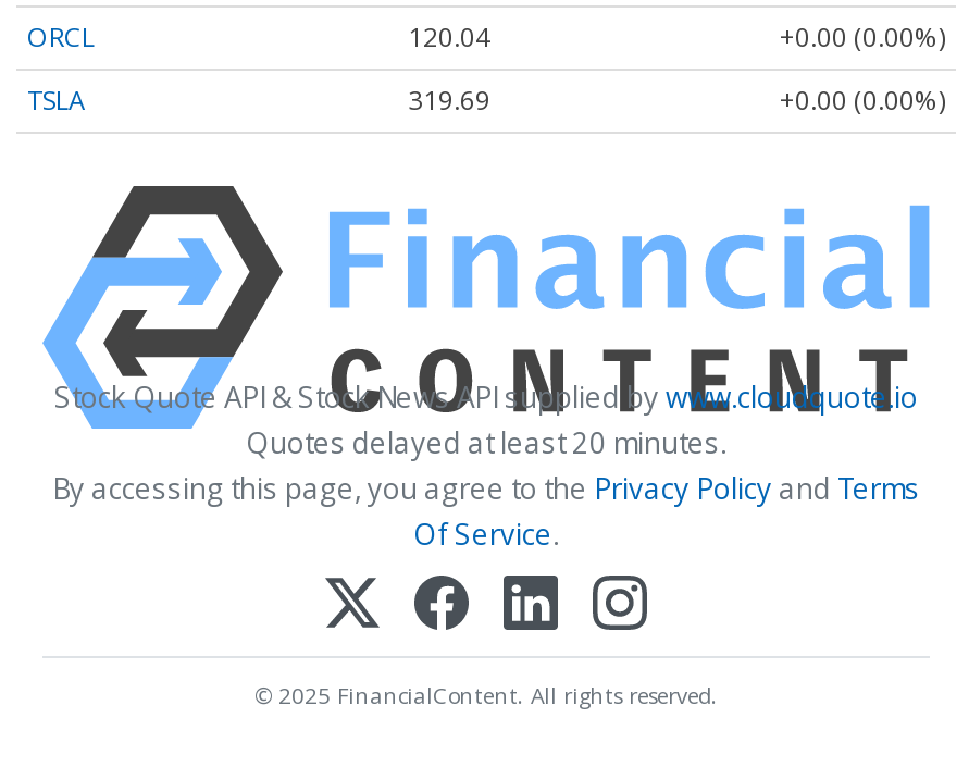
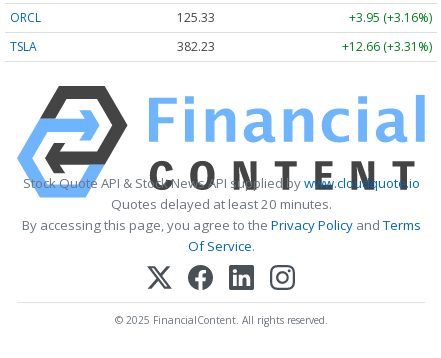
[408,18,490,55] 120.04 -> [177,9,215,26] 125.33
[780,18,945,55] +0.00 (0.00%) -> [349,9,432,26] +3.95 (+3.16%)
[408,81,490,118] 319.69 -> [177,38,215,55] 382.23
[780,81,945,118] +0.00 (0.00%) -> [342,38,432,55] +12.66 (+3.31%)

